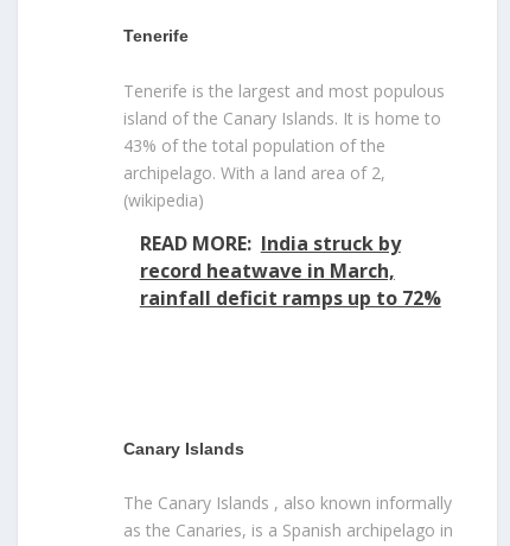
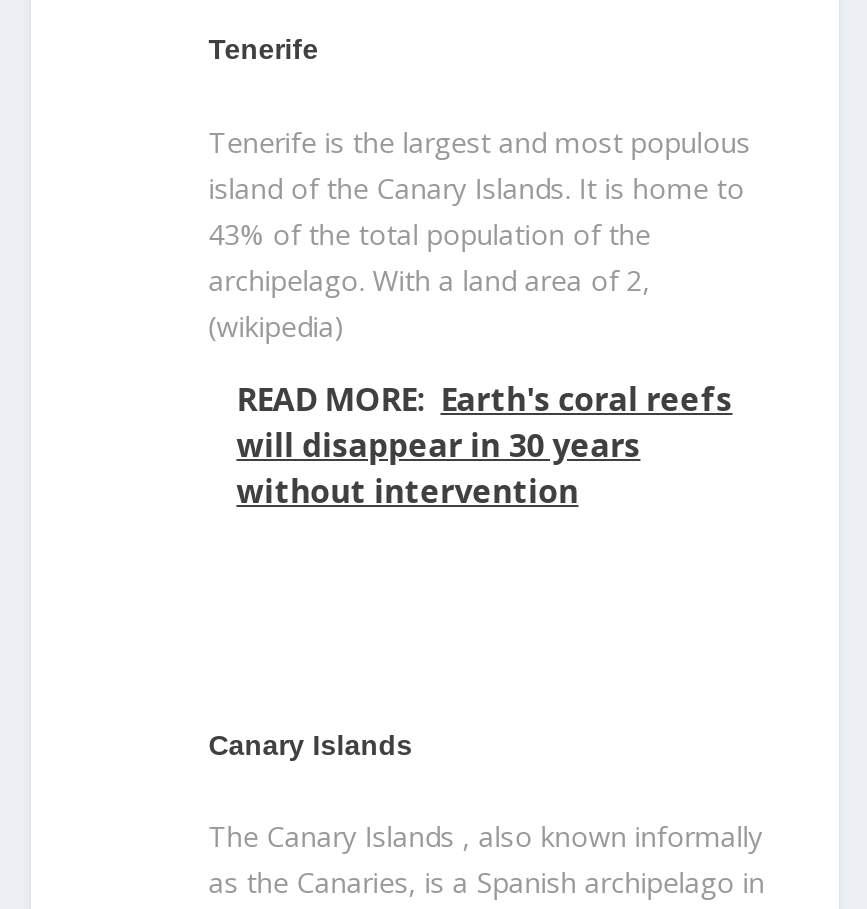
[140,230,441,311] READ MORE: India struck by | record heatwave in March, | rainfall deficit ramps up to 72% -> [236,376,732,512] READ MORE: Earth's coral reefs | will disappear in 30 years | without intervention

